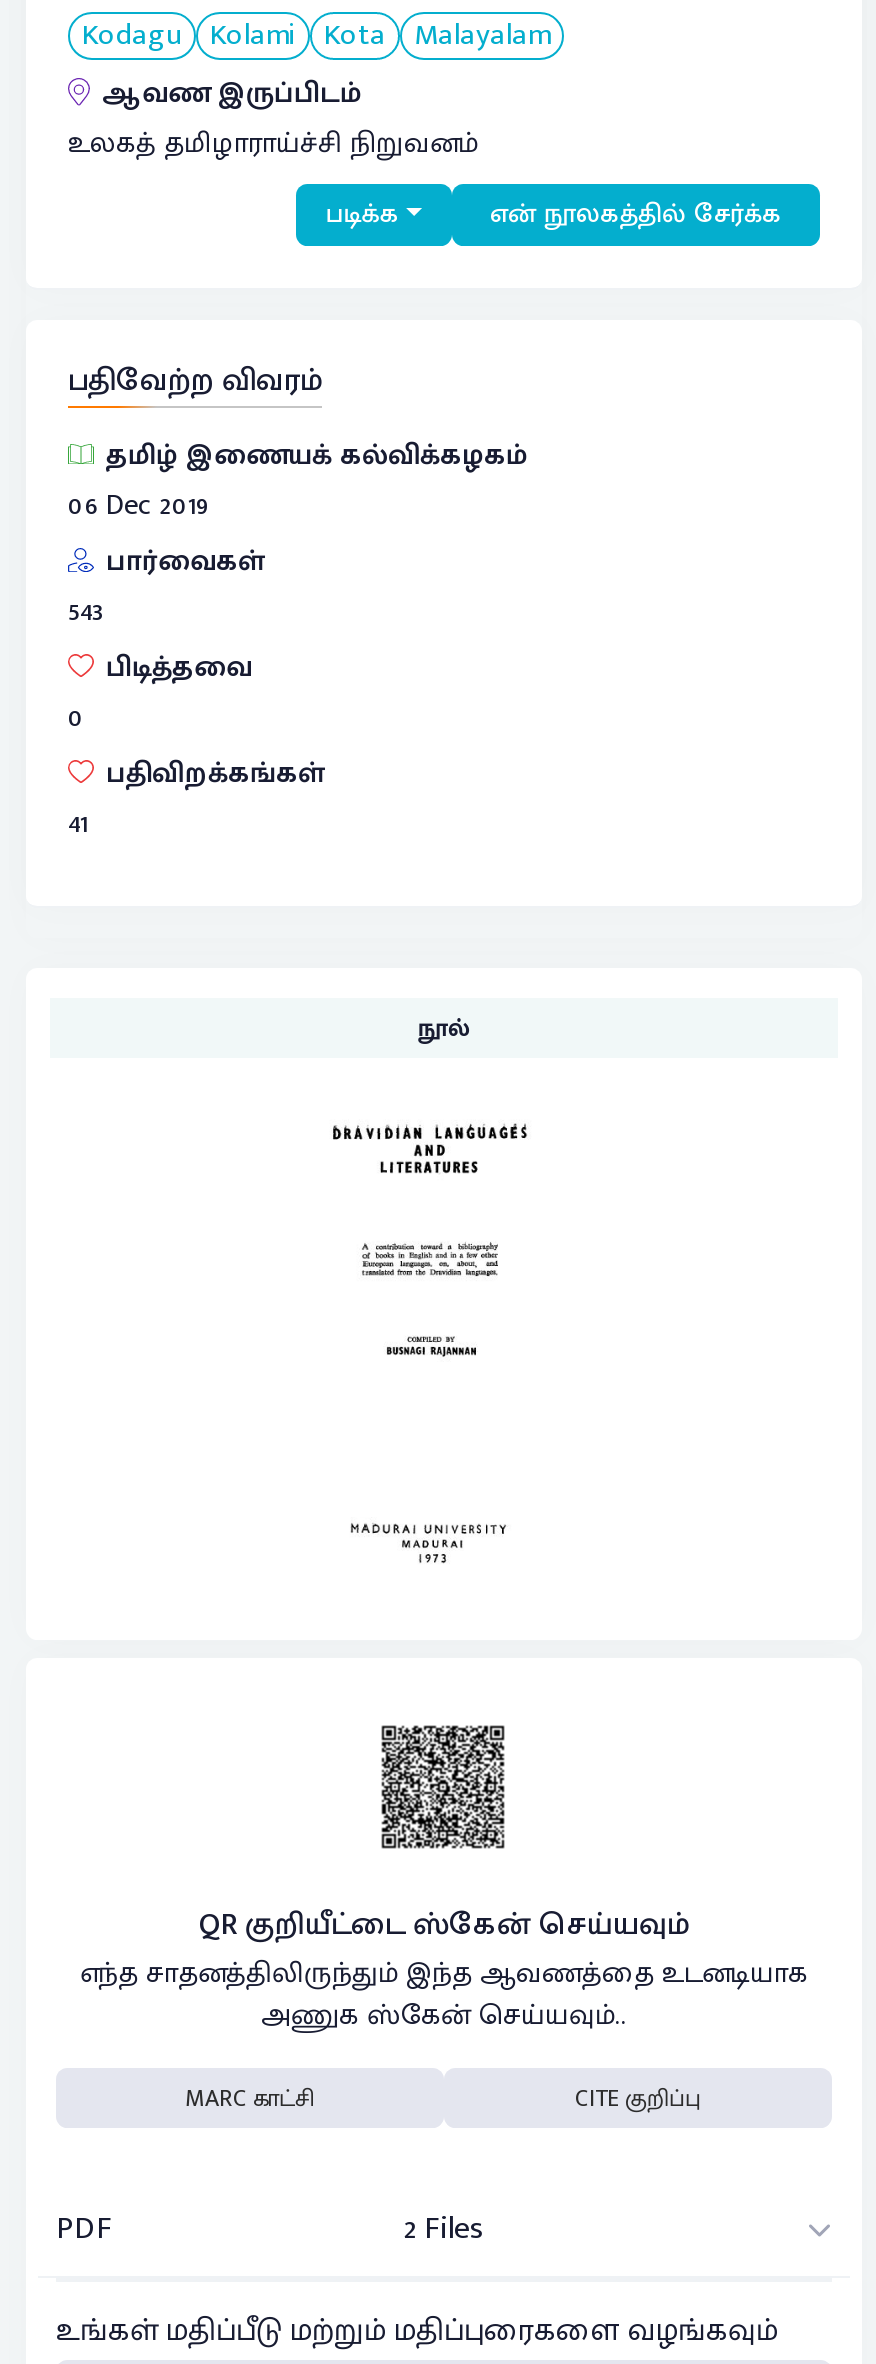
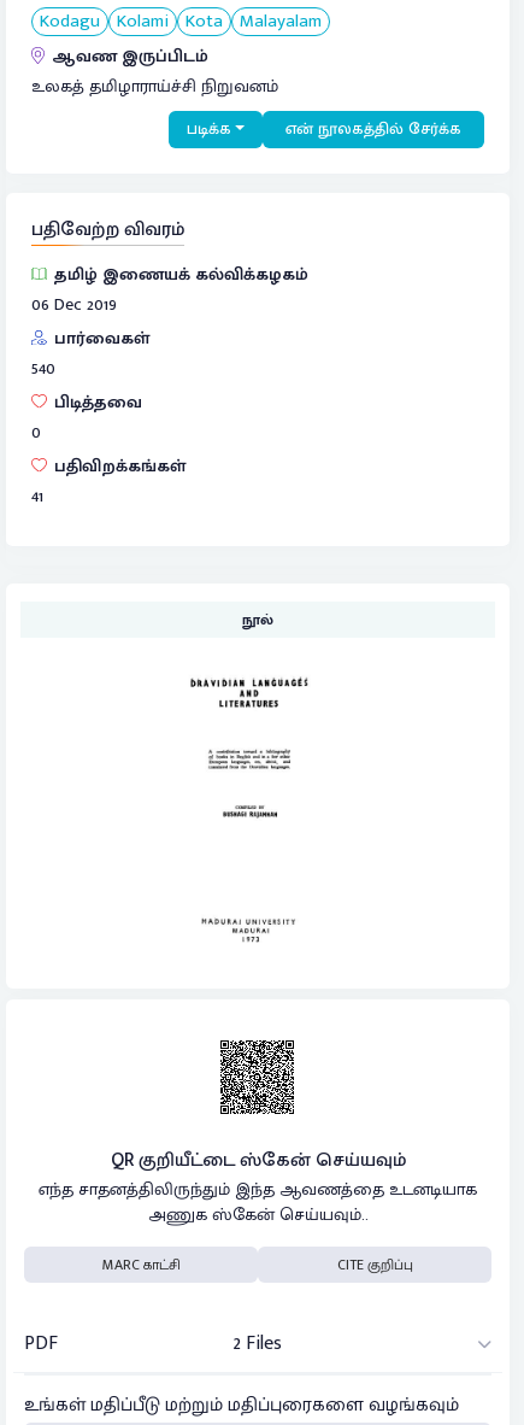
[68,588,104,636] 543 -> [31,354,55,383] 540

